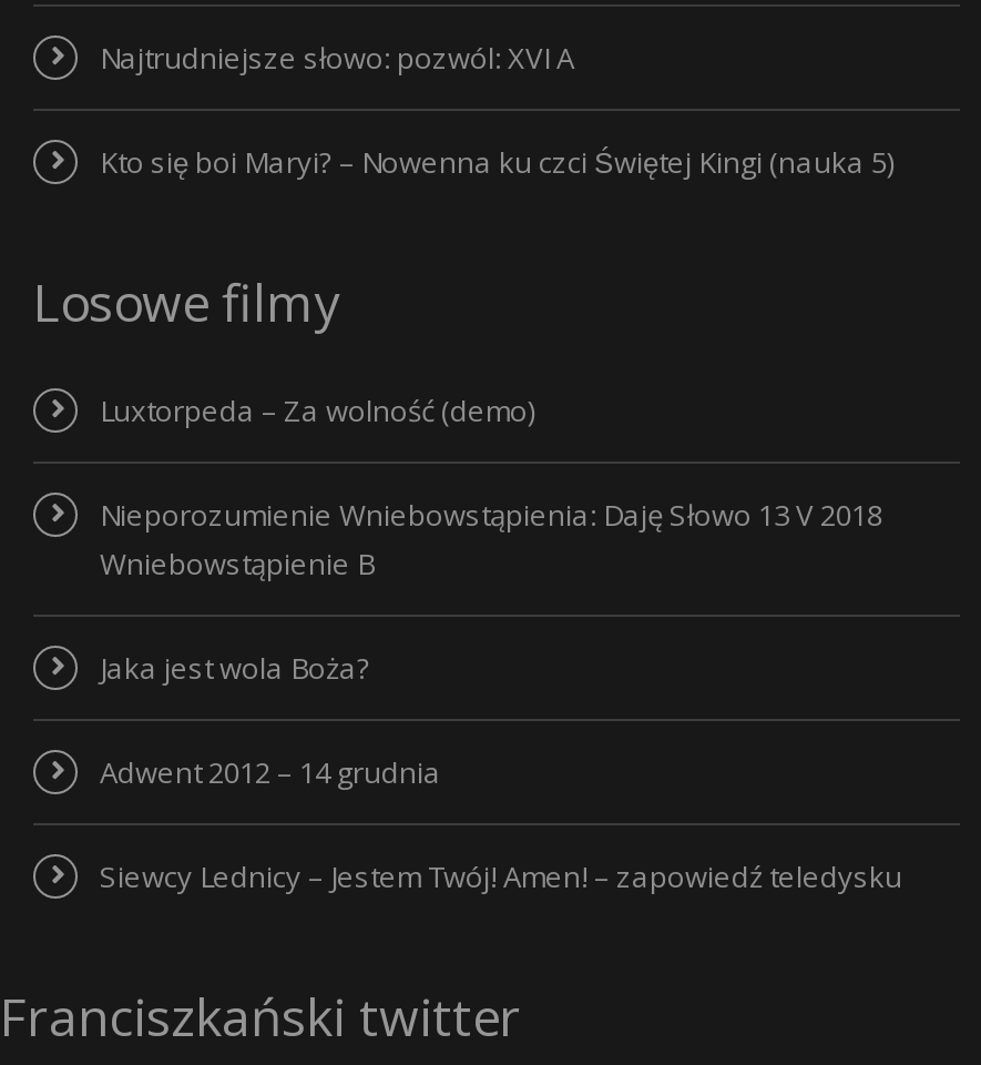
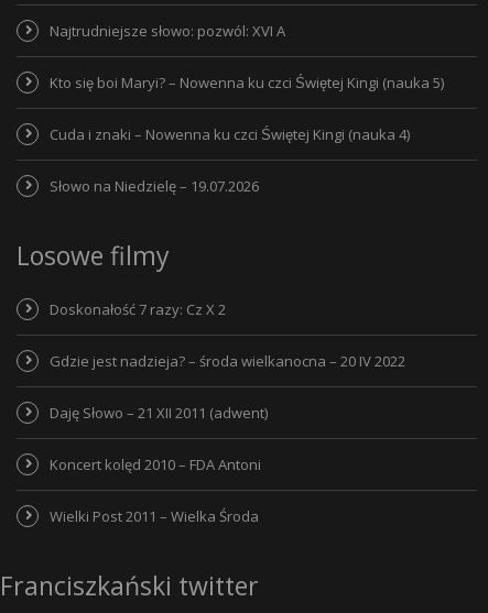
none -> [50,124,410,196] Cuda i znaki – Nowenna ku czci Świętej Kingi (nauka 4) | Słowo na Niedzielę – 19.07.2026
moved [33,266,341,337] -> [17,237,170,273]: Losowe filmy
[100,390,534,430] Luxtorpeda – Za wolność (demo) -> [50,299,226,319] Doskonałość 7 razy: Cz X 2
[100,494,882,583] Nieporozumienie Wniebowstąpienia: Daję Słowo 13 V 2018 | Wniebowstąpienie B -> [50,351,405,371] Gdzie jest nadzieja? – środa wielkanocna – 20 IV 2022
[100,647,370,687] Jaka jest wola Boża? -> [50,402,268,422] Daję Słowo – 21 XII 2011 (adwent)
[100,751,441,791] Adwent 2012 – 14 grudnia -> [50,454,261,474] Koncert kolęd 2010 – FDA Antoni
[100,856,902,896] Siewcy Lednicy – Jestem Twój! Amen! – zapowiedź teledysku -> [50,506,259,526] Wielki Post 2011 – Wielka Środa

